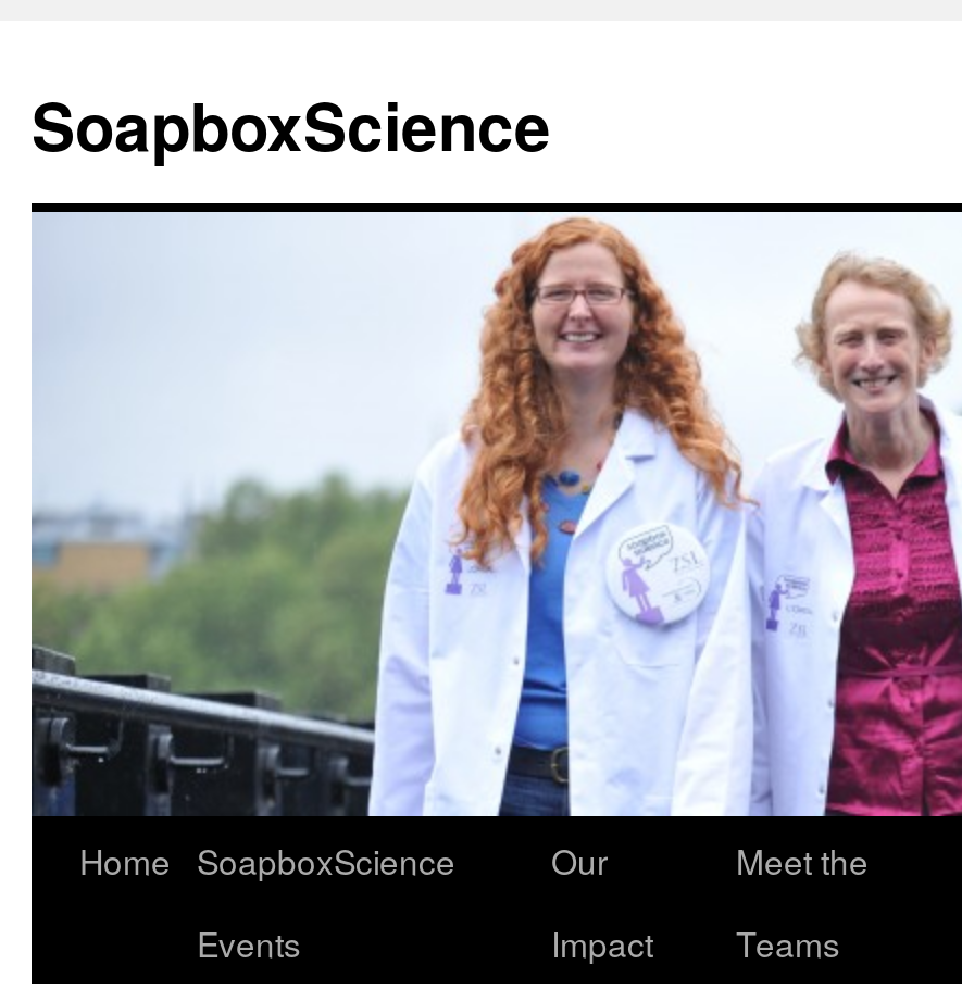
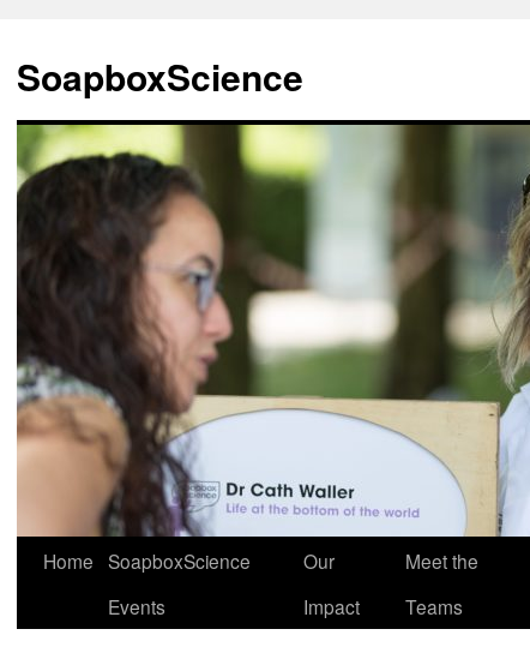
[29,210,955,818] [image] -> [16,124,526,538] [image]

